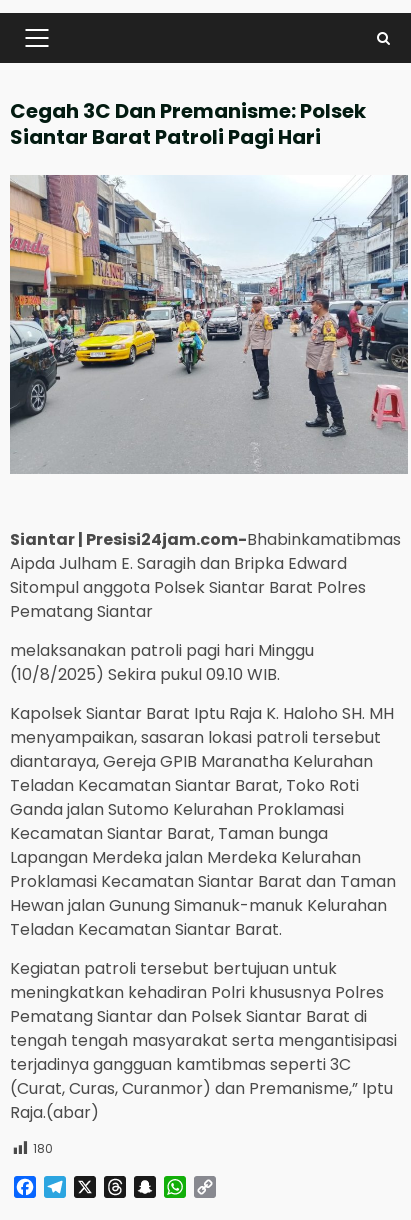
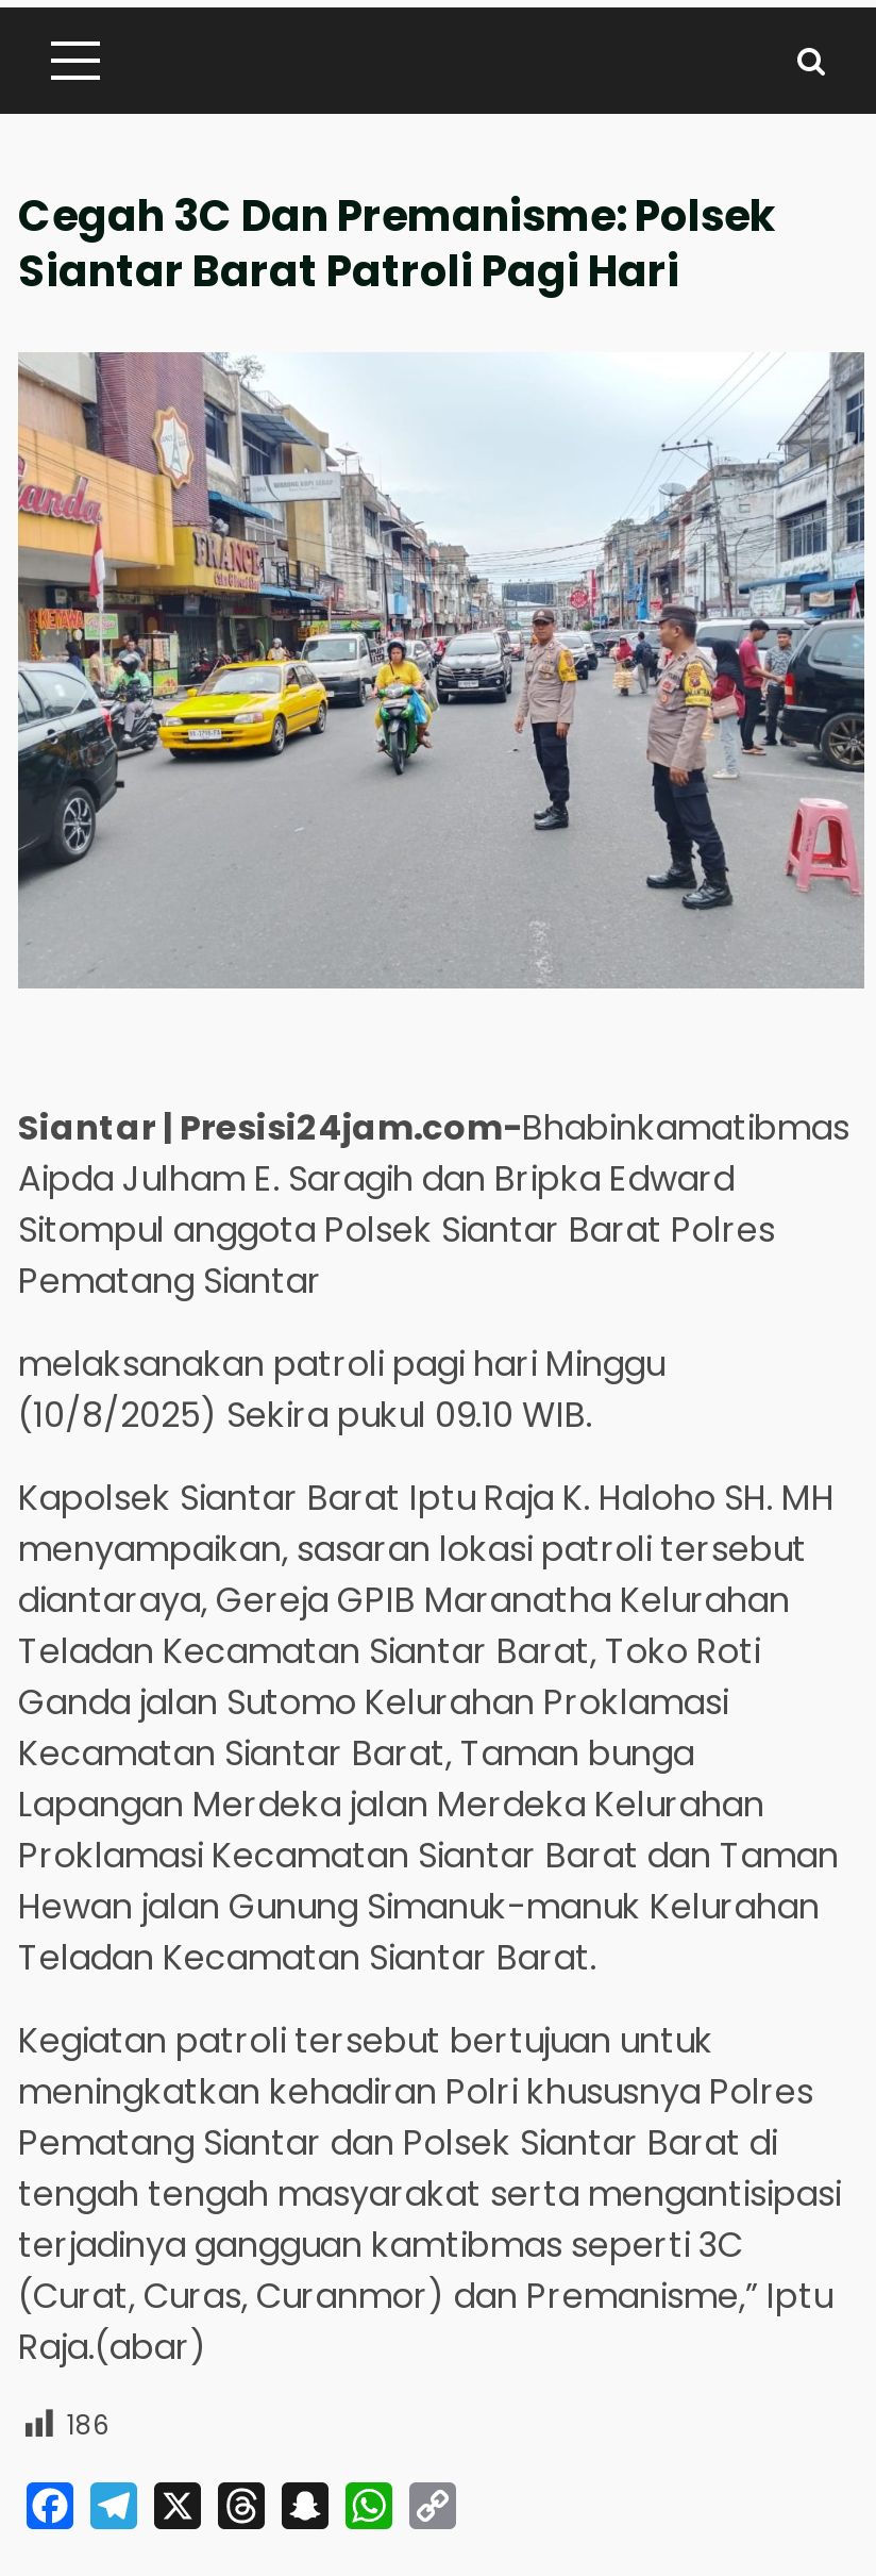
[33,1140,53,1157] 180 -> [67,2406,109,2442] 186

